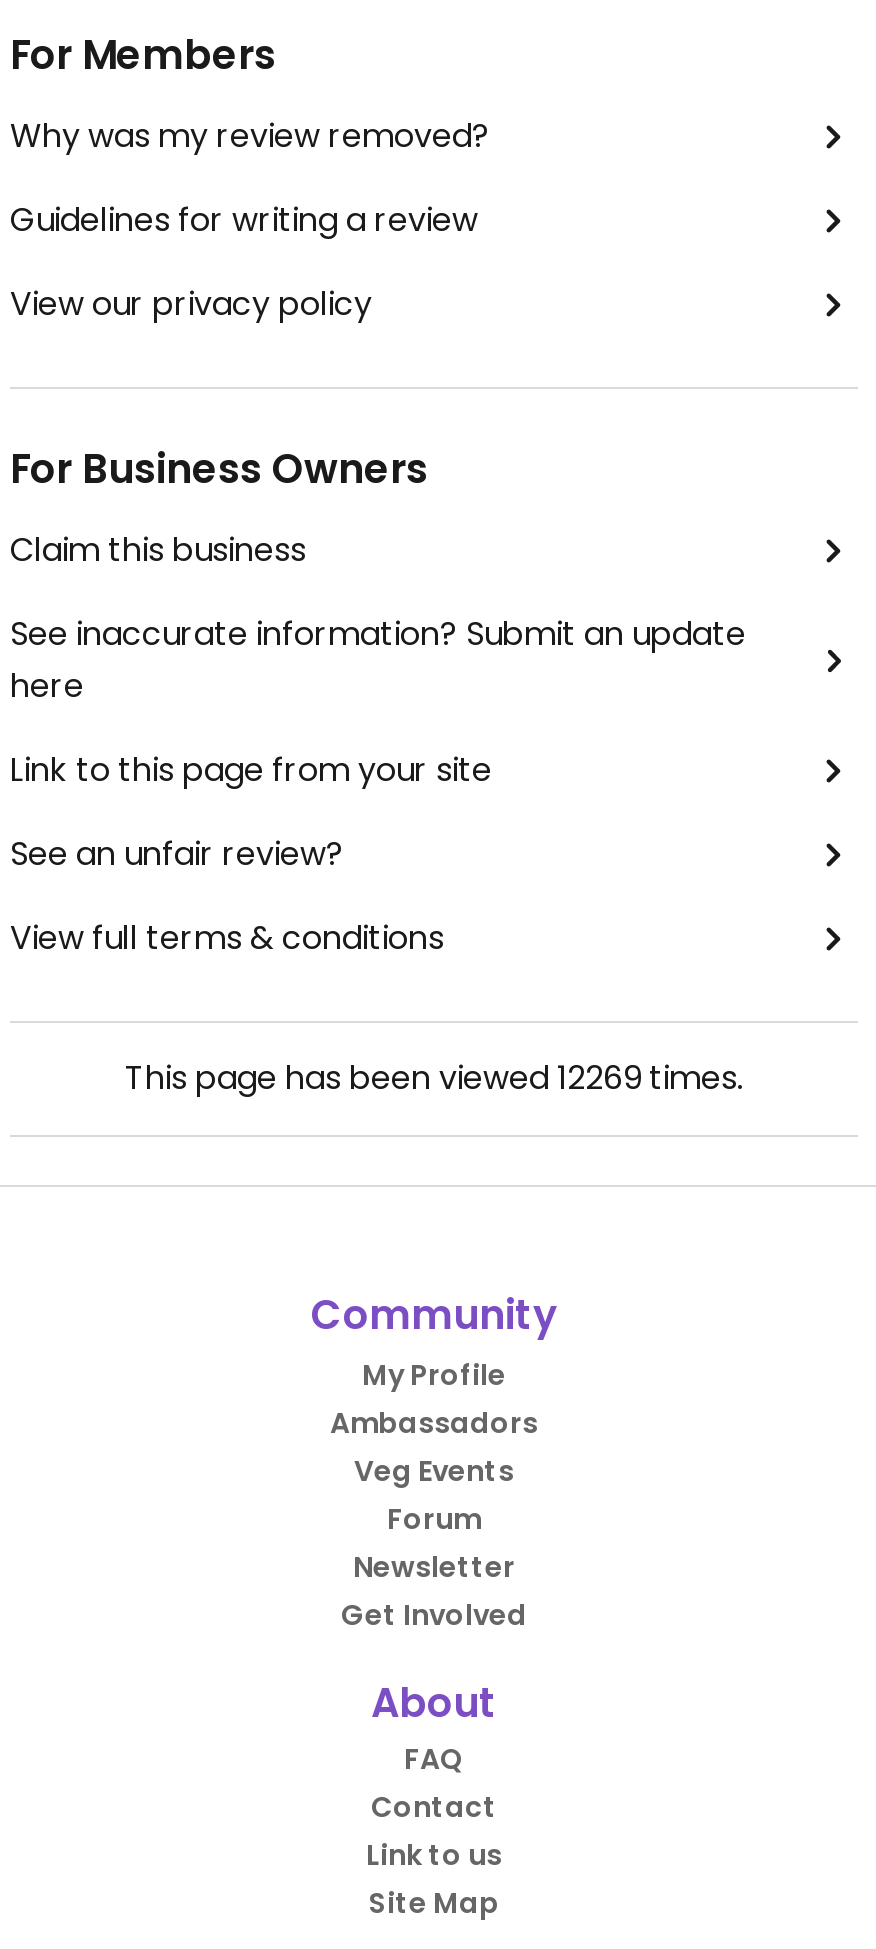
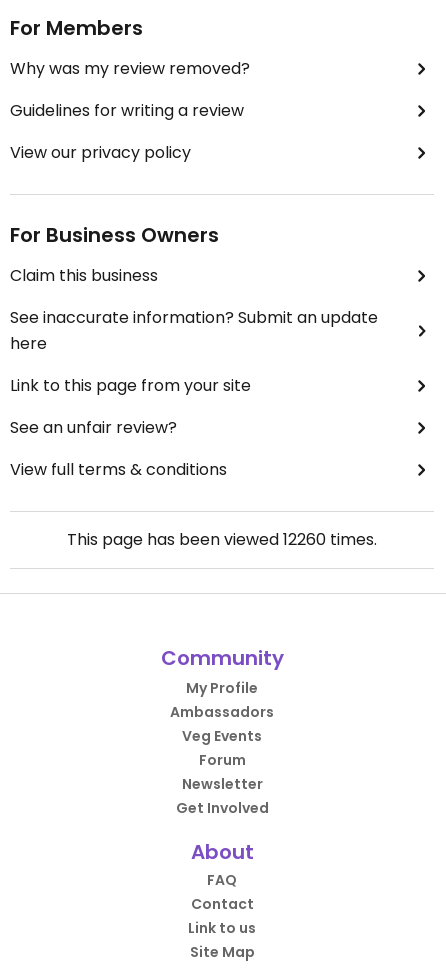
[125,1054,743,1100] This page has been viewed 12269 times. -> [67,528,377,551] This page has been viewed 12260 times.

